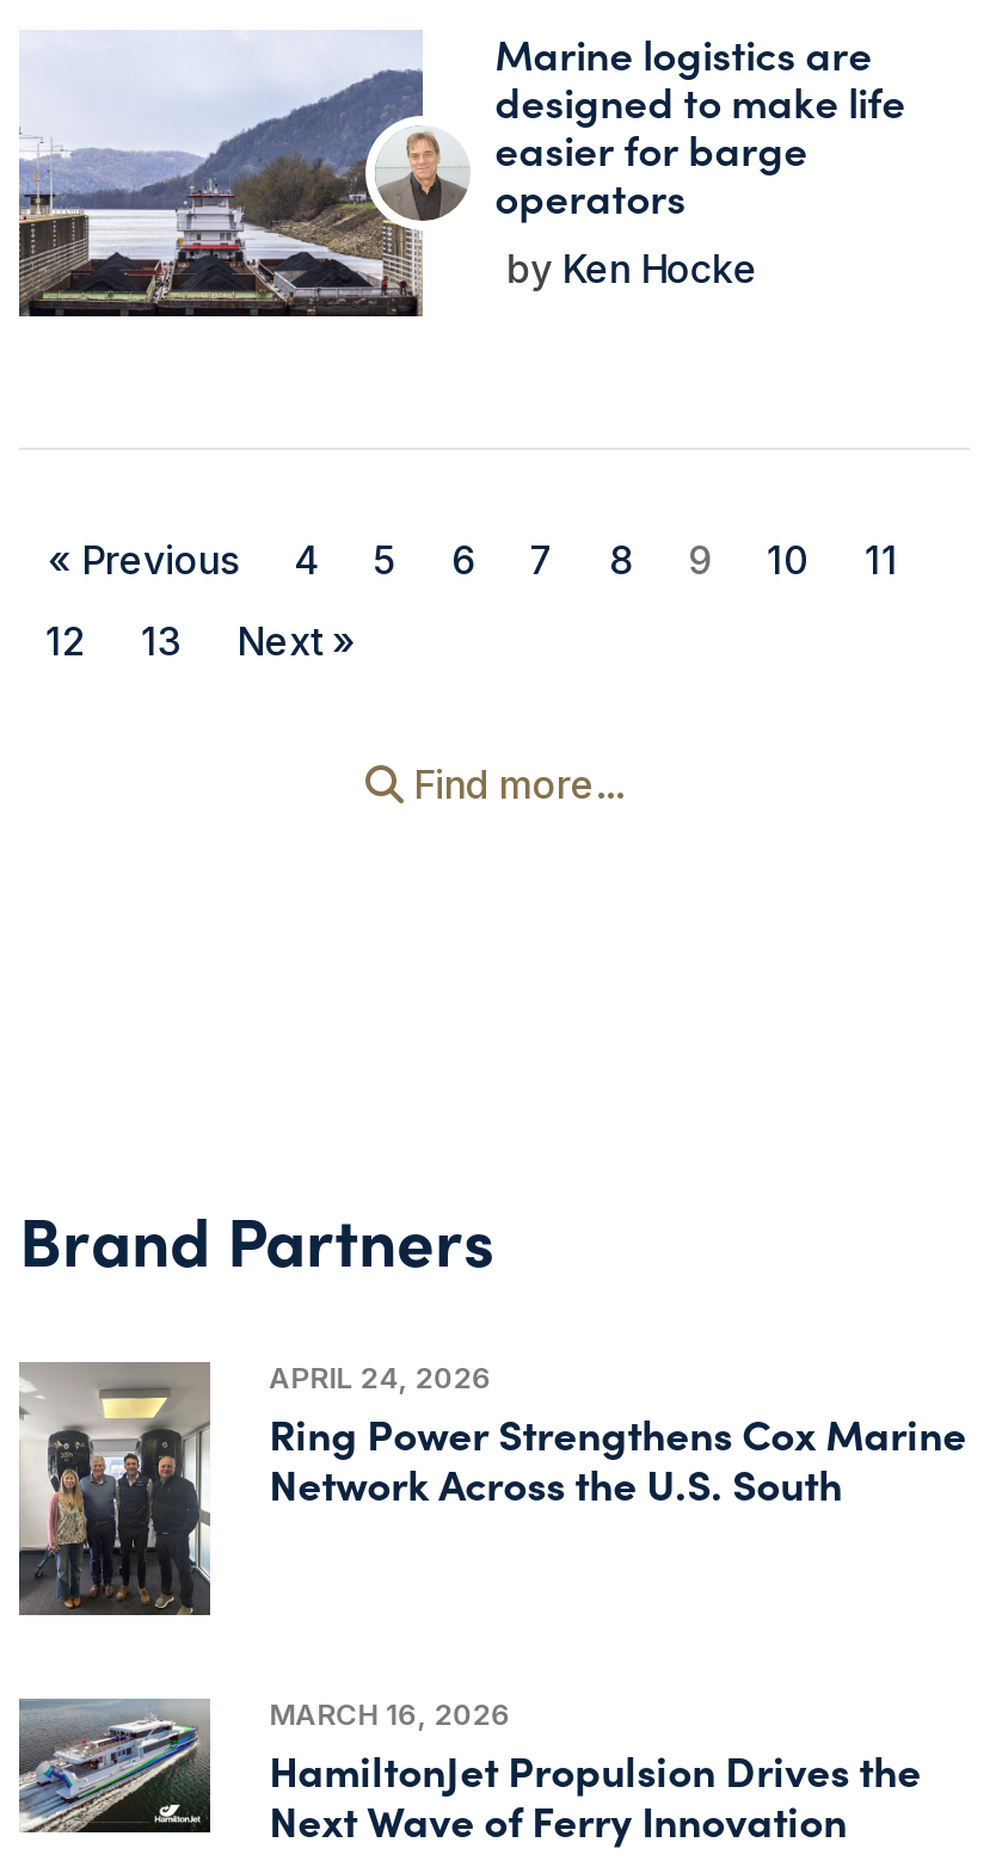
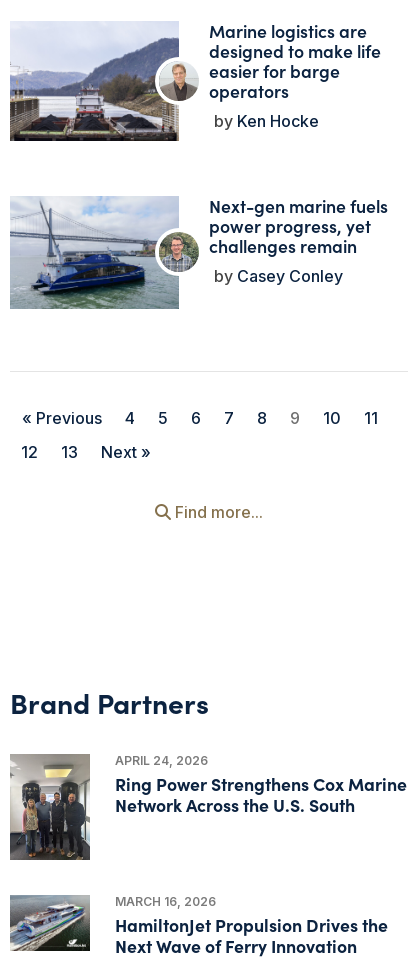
none -> [10,193,388,310] [image] | Next-gen marine fuels | power progress, yet | challenges remain | Casey Conley

